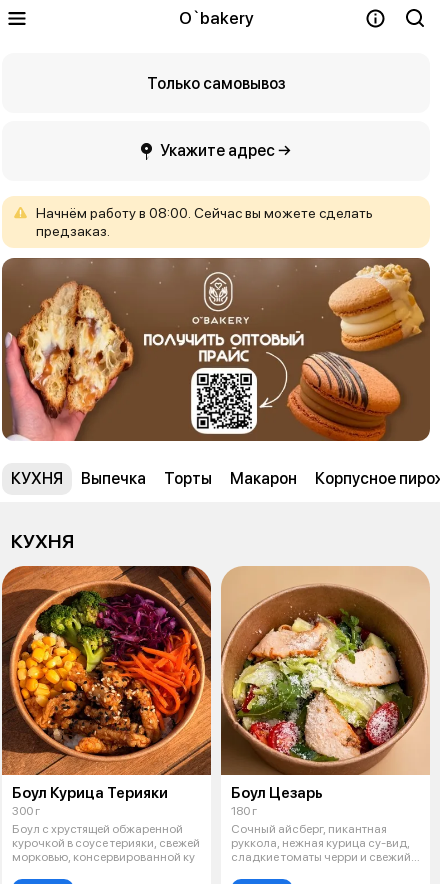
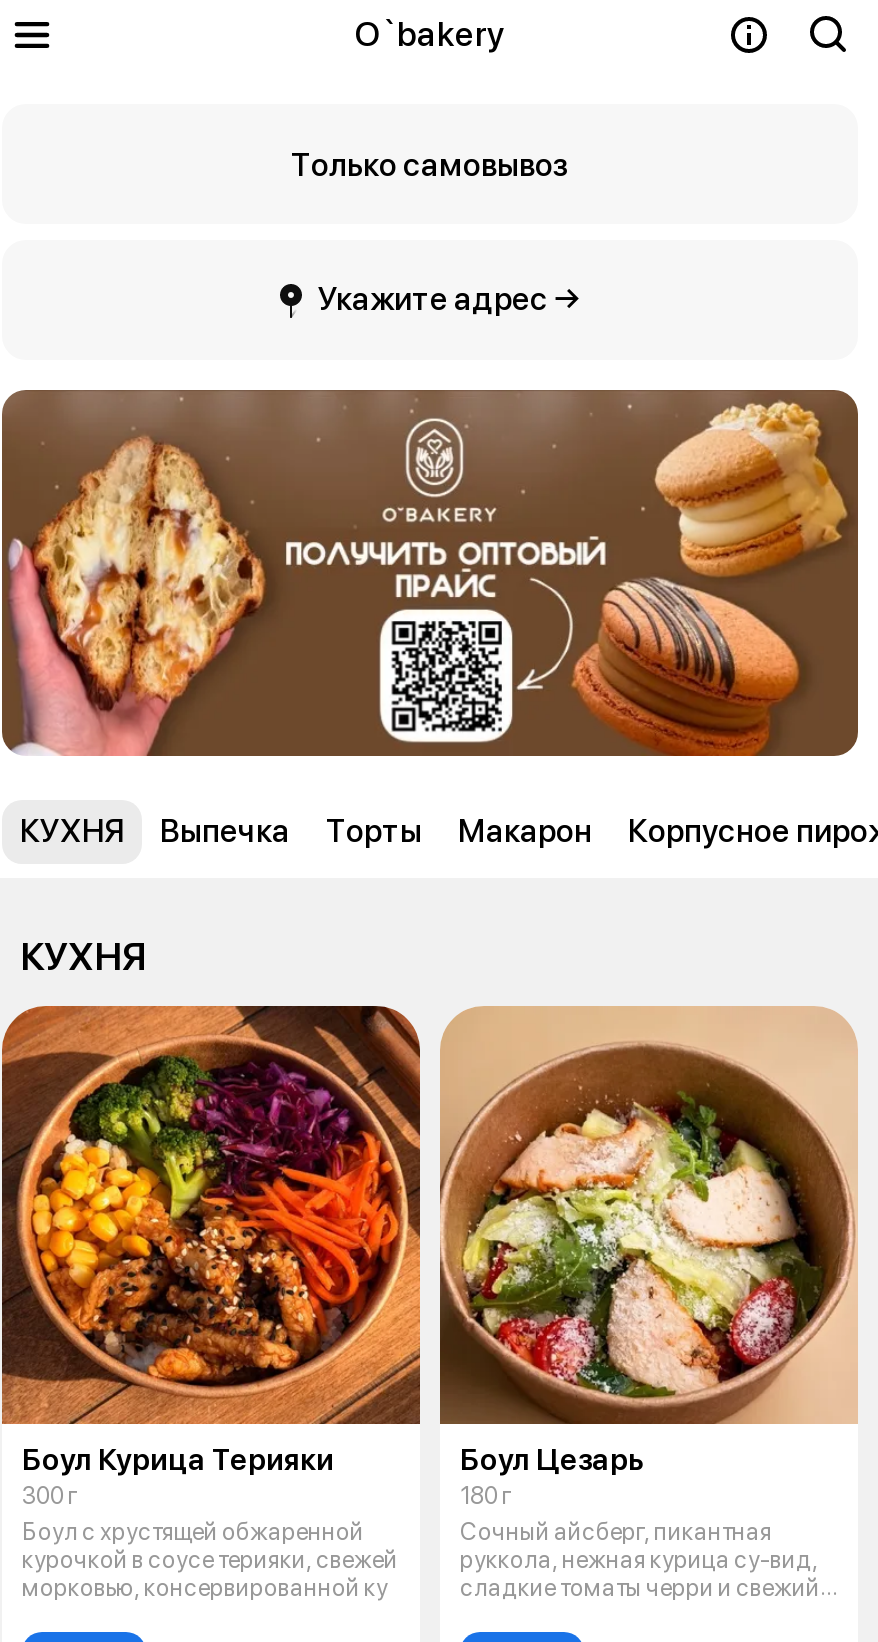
[36,205,373,239] Начнём работу в 08:00. Сейчас вы можете сделать | предзаказ. -> none

